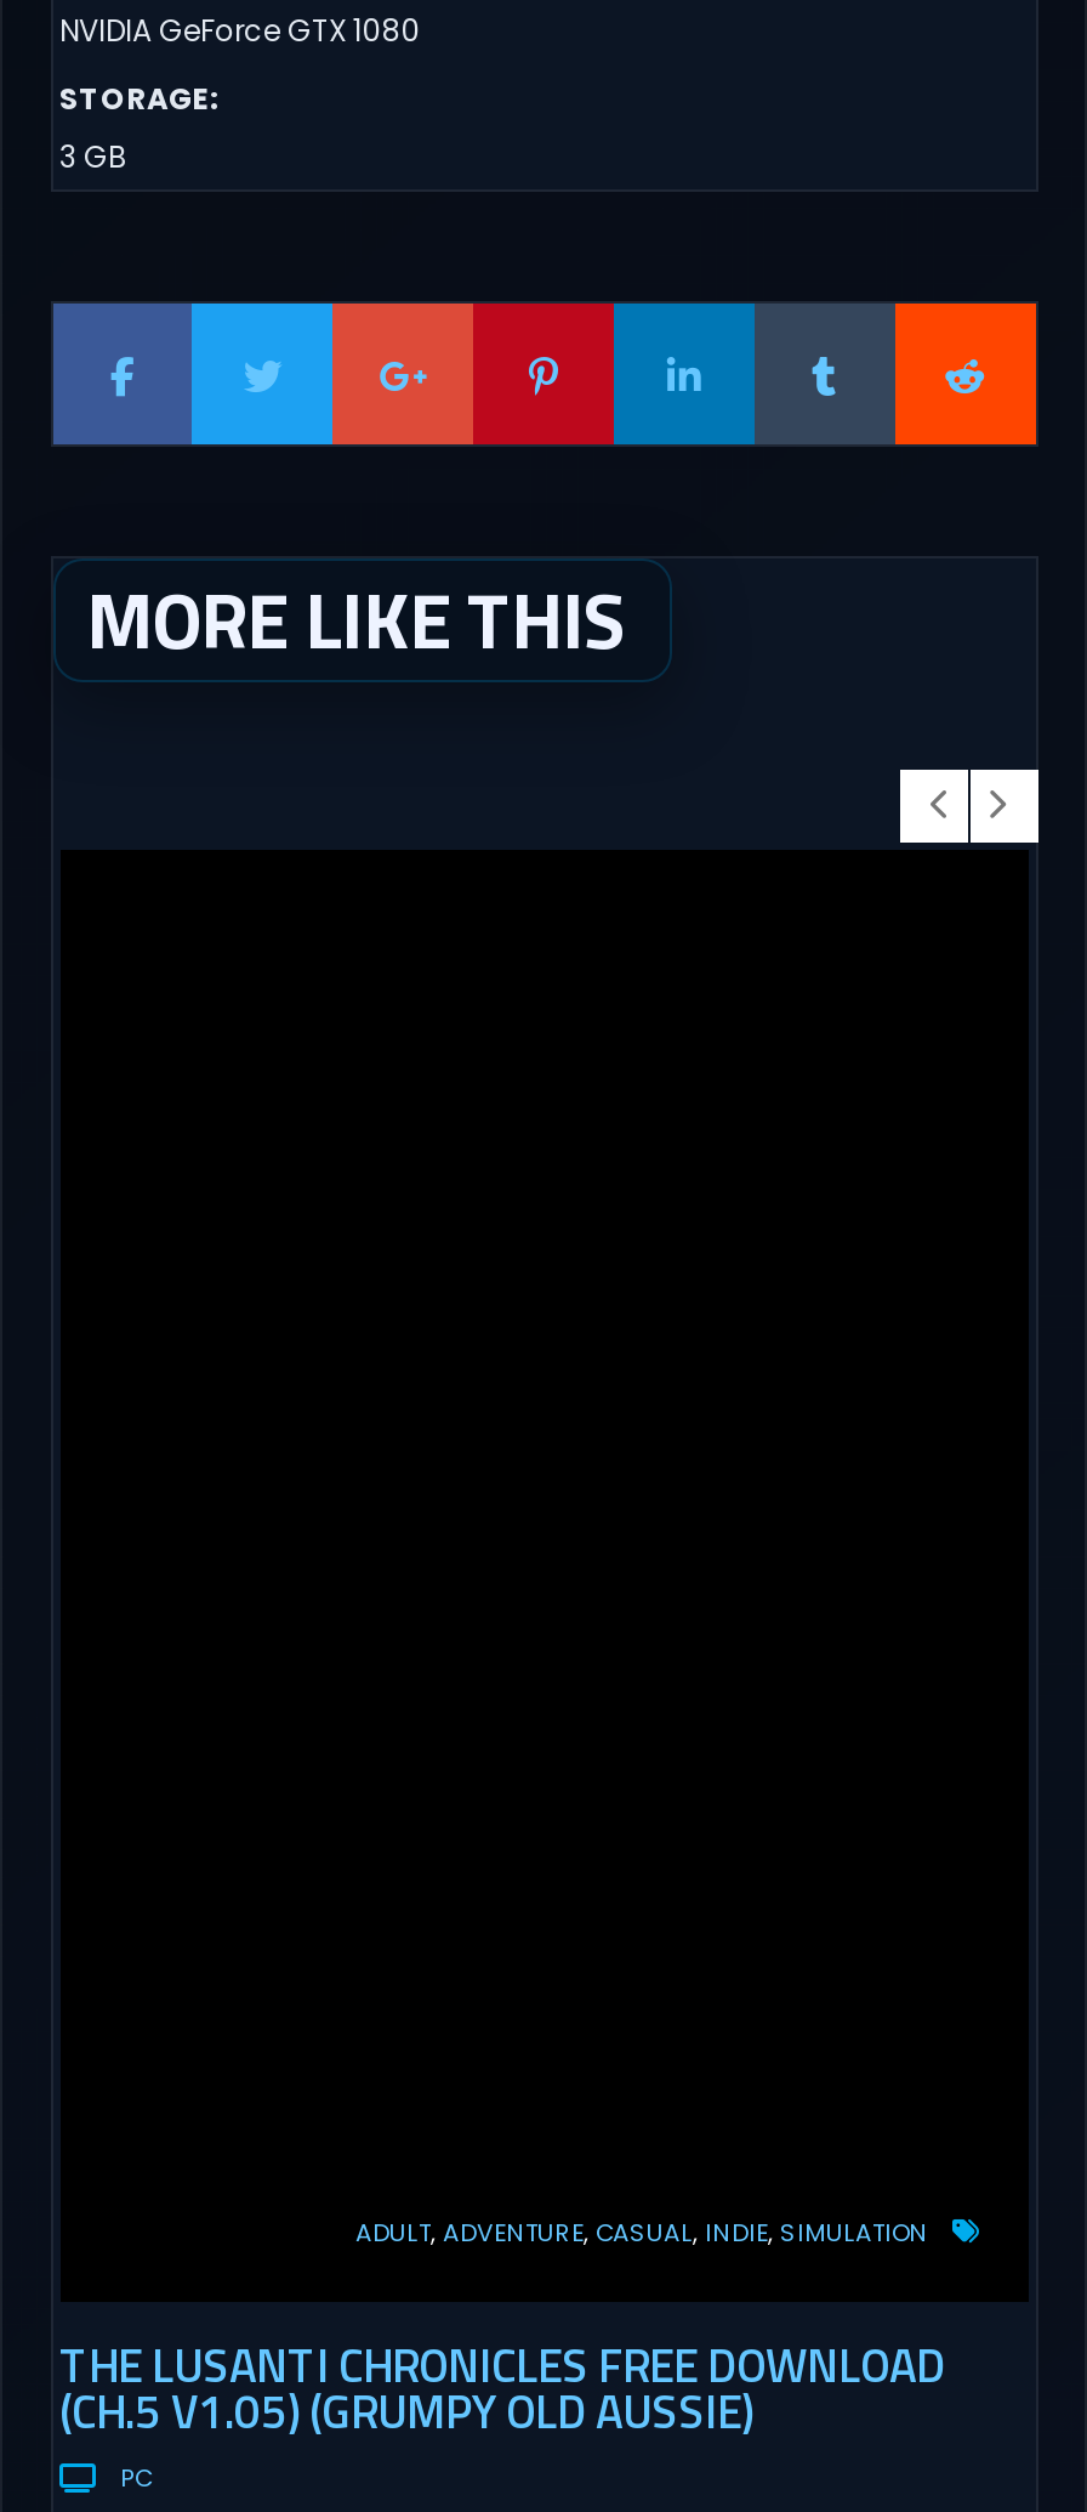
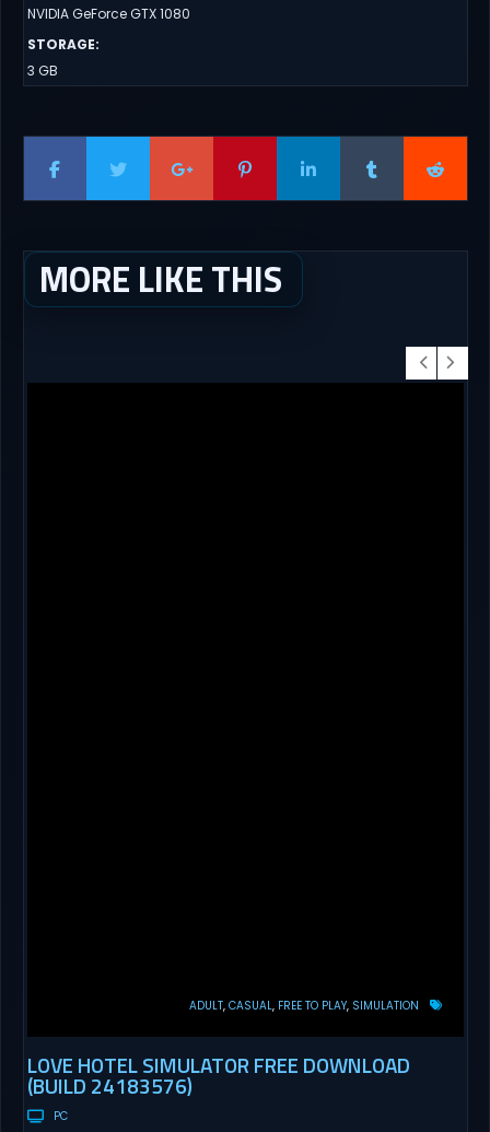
[355,2218,928,2249] ADULT ADVENTURE CASUAL INDIE SIMULATION -> [189,999,418,1013] ADULT CASUAL FREE TO PLAY SIMULATION
[59,2329,945,2446] THE LUSANTI CHRONICLES FREE DOWNLOAD | (CH.5 V1.05) (GRUMPY OLD AUSSIE) -> [27,1049,410,1102] LOVE HOTEL SIMULATOR FREE DOWNLOAD | (BUILD 24183576)

